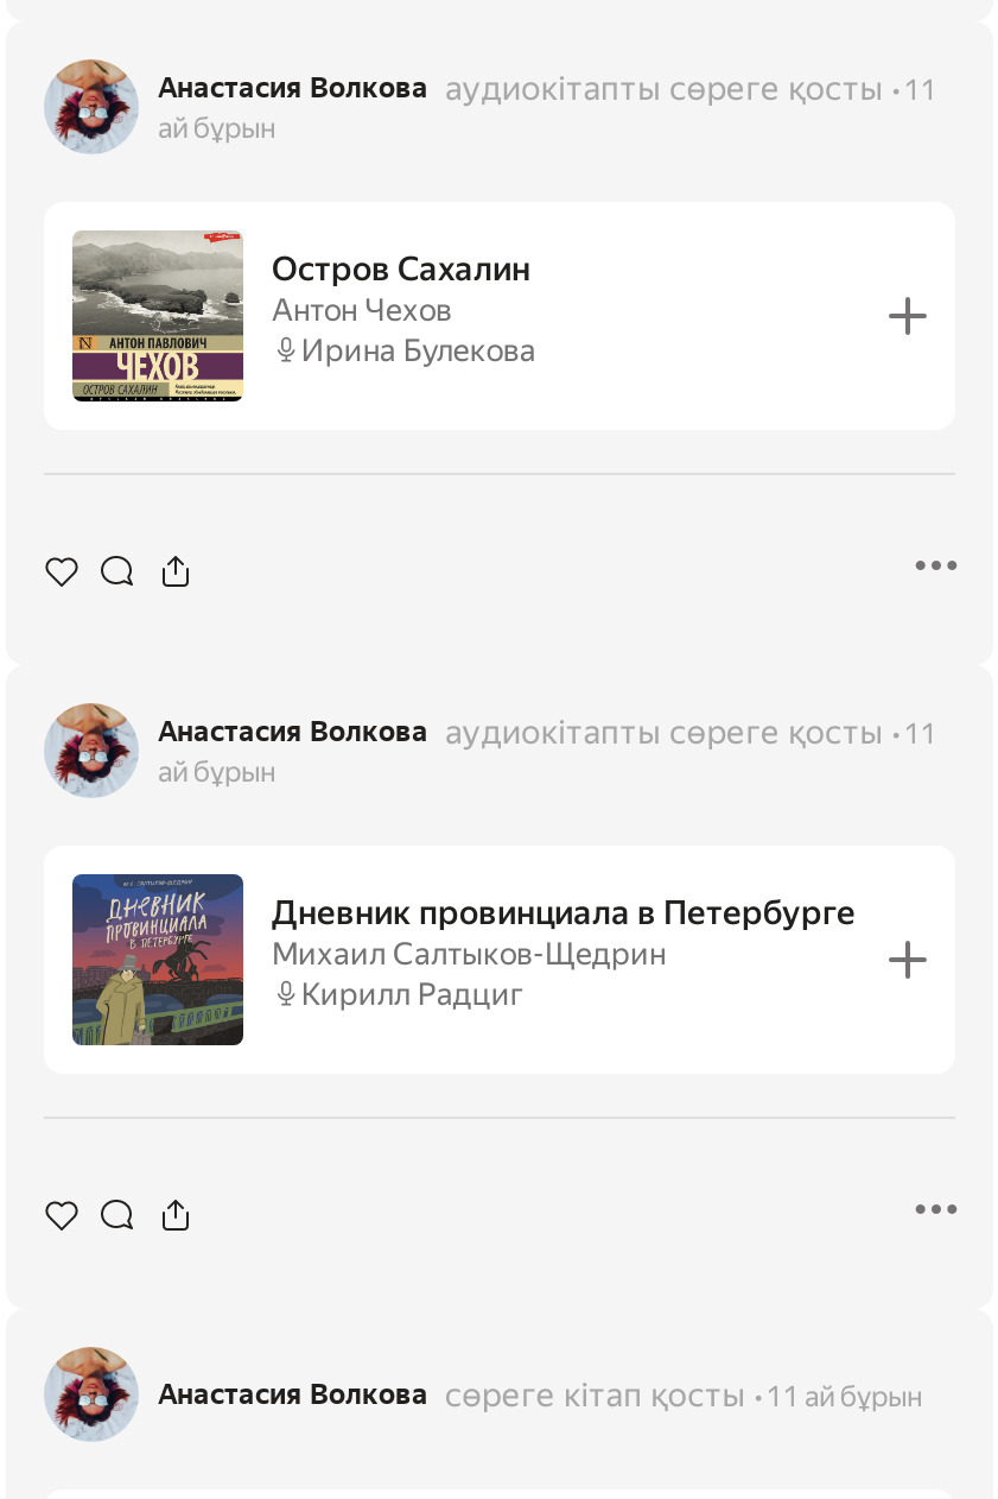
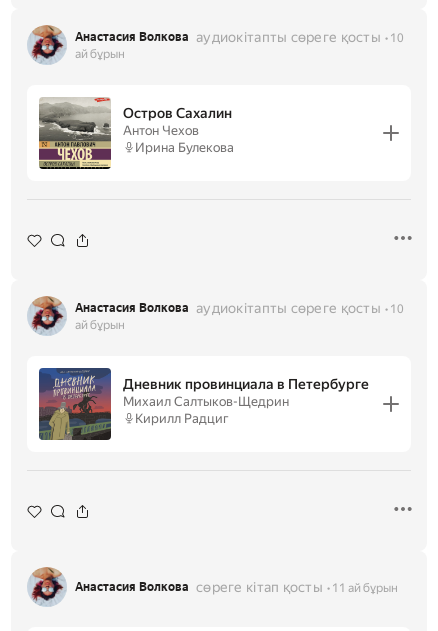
[904,72,937,106] 11 -> [389,30,403,44] 10
[904,716,937,749] 11 -> [389,301,403,315] 10

